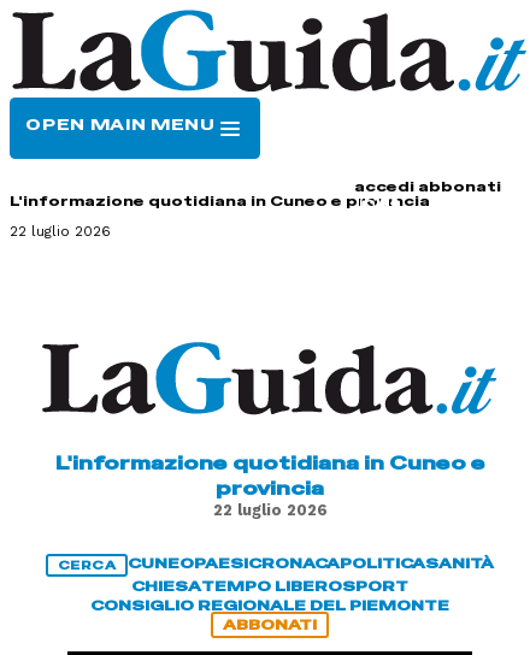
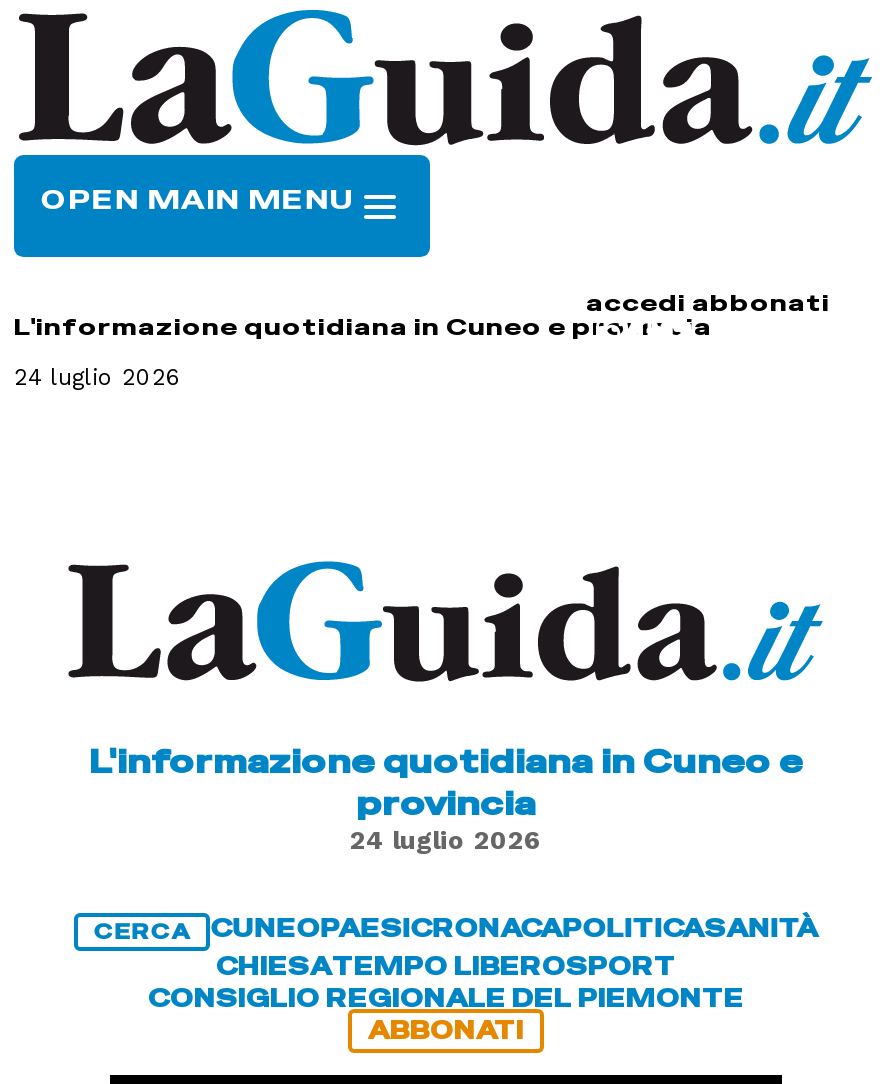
[10,223,111,240] 22 luglio 2026 -> [14,363,182,391] 24 luglio 2026
[213,501,327,519] 22 luglio 2026 -> [350,825,542,855] 24 luglio 2026

